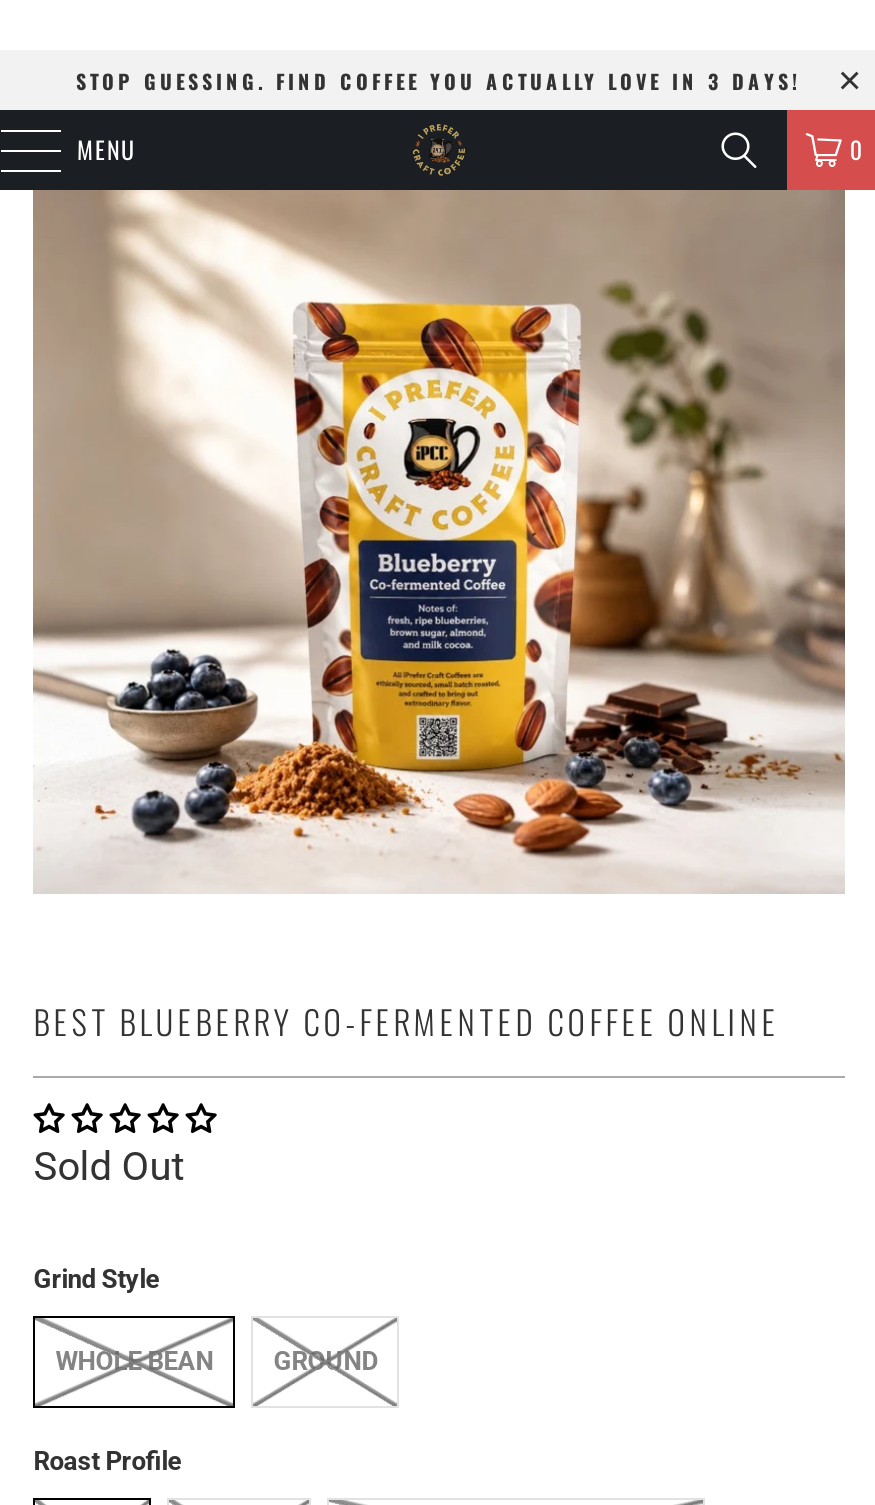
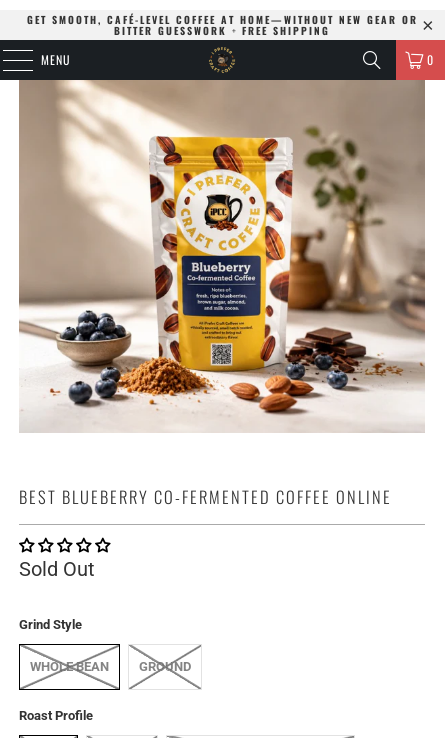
[76,65,802,95] STOP GUESSING. FIND COFFEE YOU ACTUALLY LOVE IN 3 DAYS! -> [26,12,417,38] GET SMOOTH, CAFÉ-LEVEL COFFEE AT HOME—WITHOUT NEW GEAR OR | BITTER GUESSWORK + FREE SHIPPING

